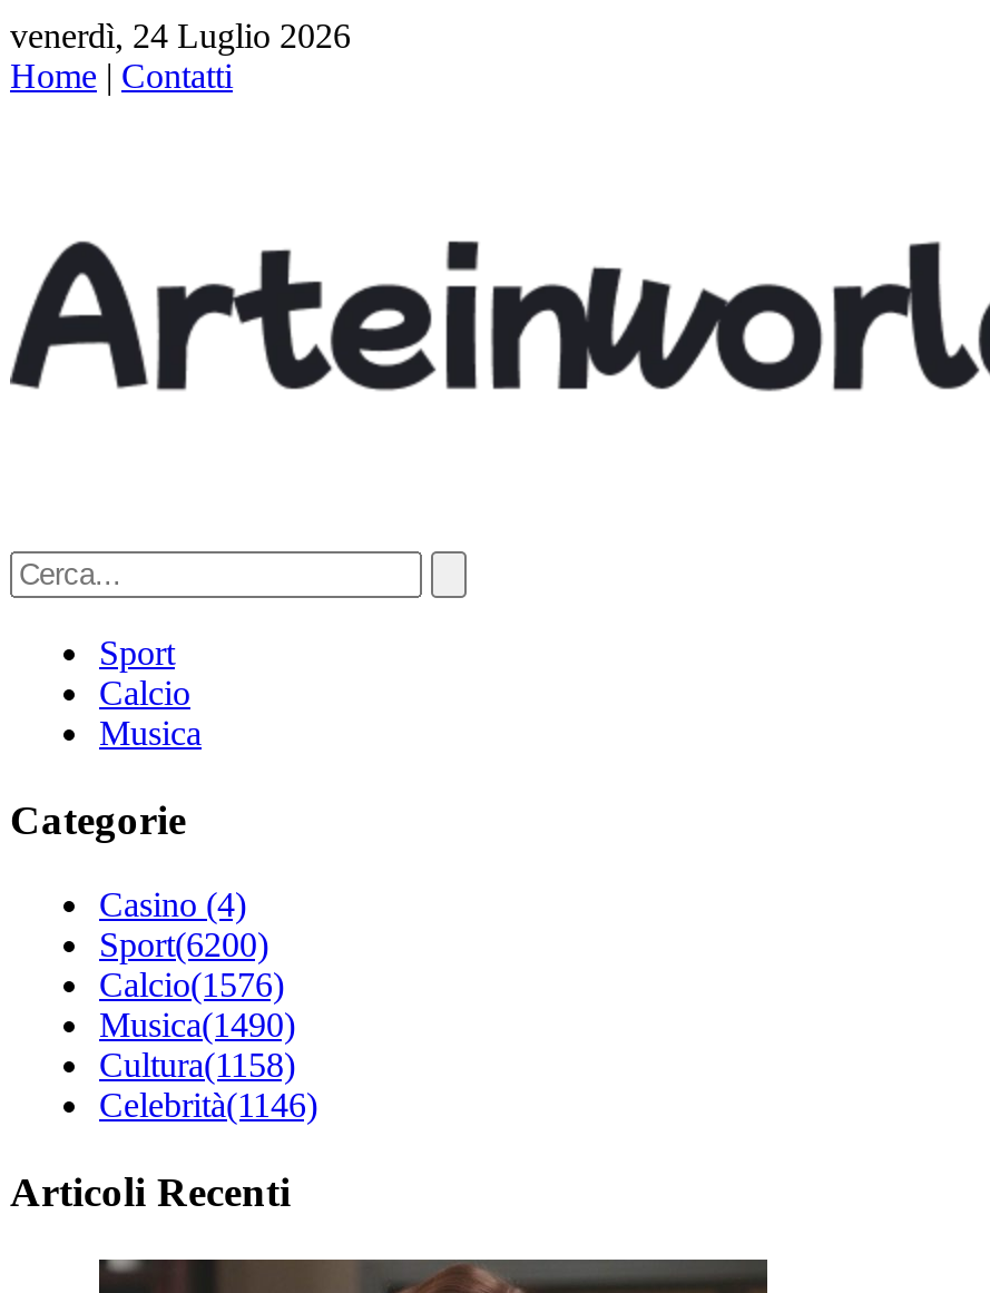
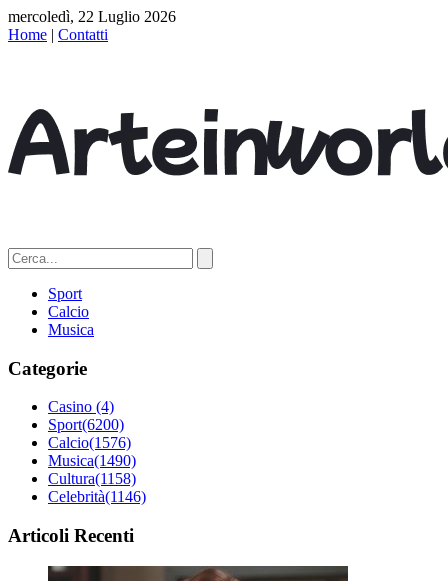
[10,17,351,55] venerdì, 24 Luglio 2026 -> [8,8,176,25] mercoledì, 22 Luglio 2026

